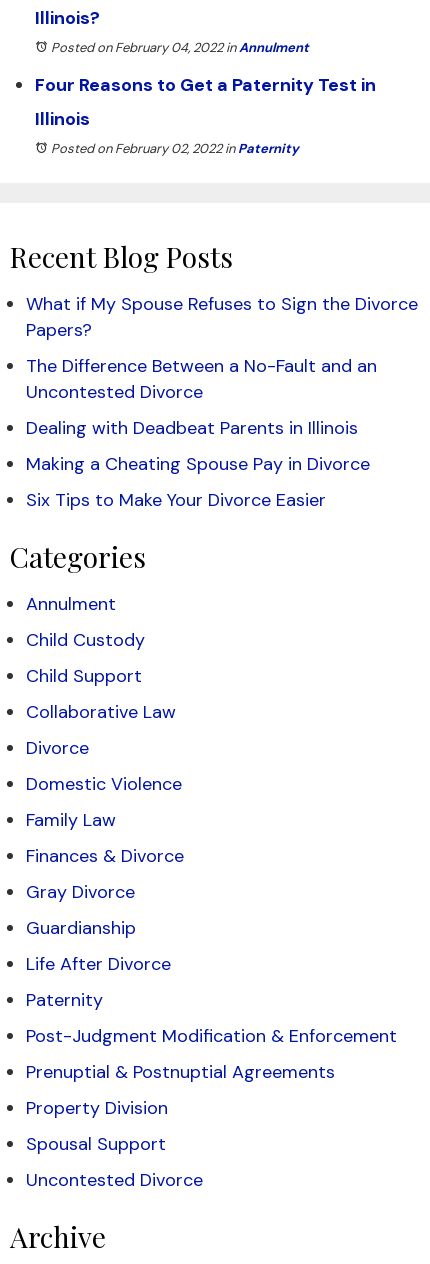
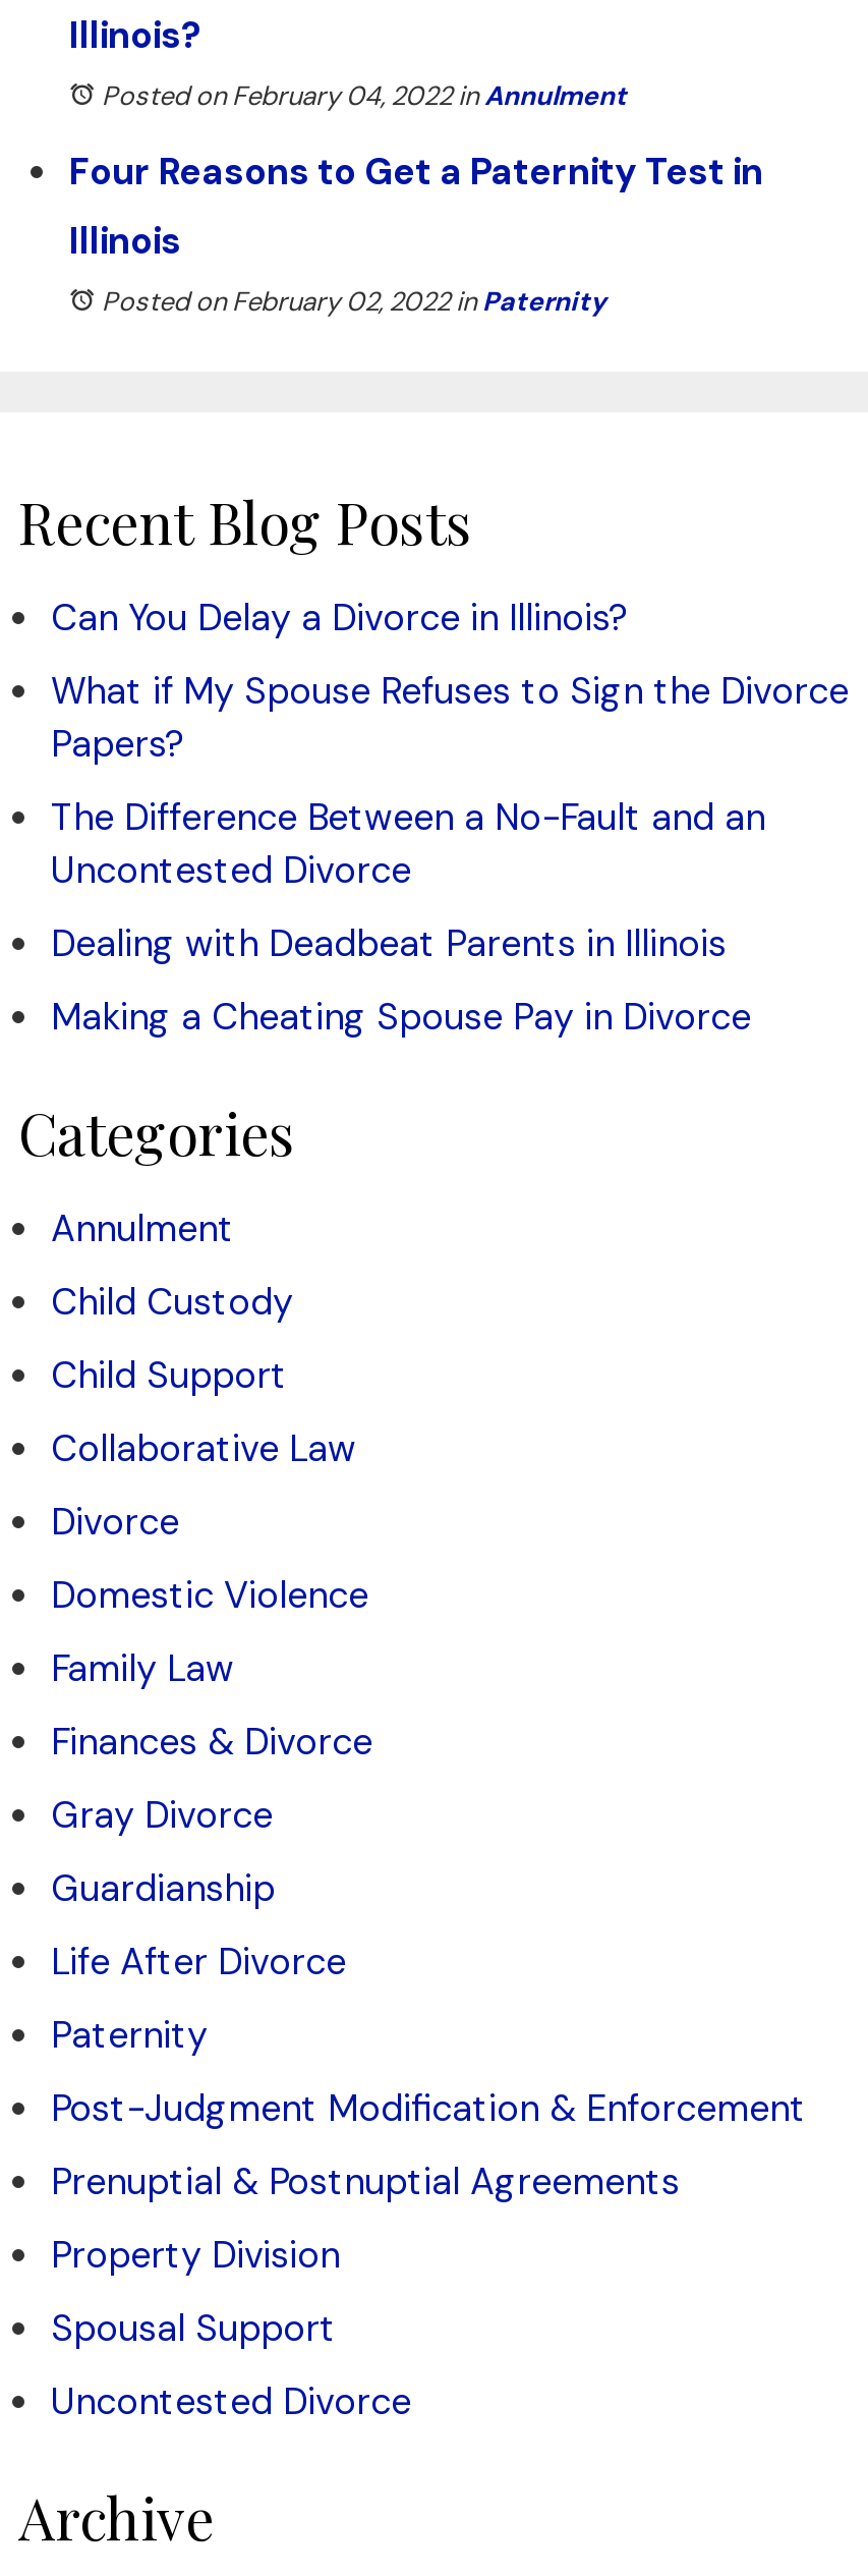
none -> [51,594,629,642] Can You Delay a Divorce in Illinois?
moved [26,292,418,476] -> [51,667,849,1042]: What if My Spouse Refuses to Sign the Divorce | Papers? | The Difference Between a No-Fault and an | Uncontested Divorce | Dealing with Deadbeat Parents in Illinois | Making a Cheating Spouse Pay in Divorce
[26,488,326,512] Six Tips to Make Your Divorce Easier -> none

